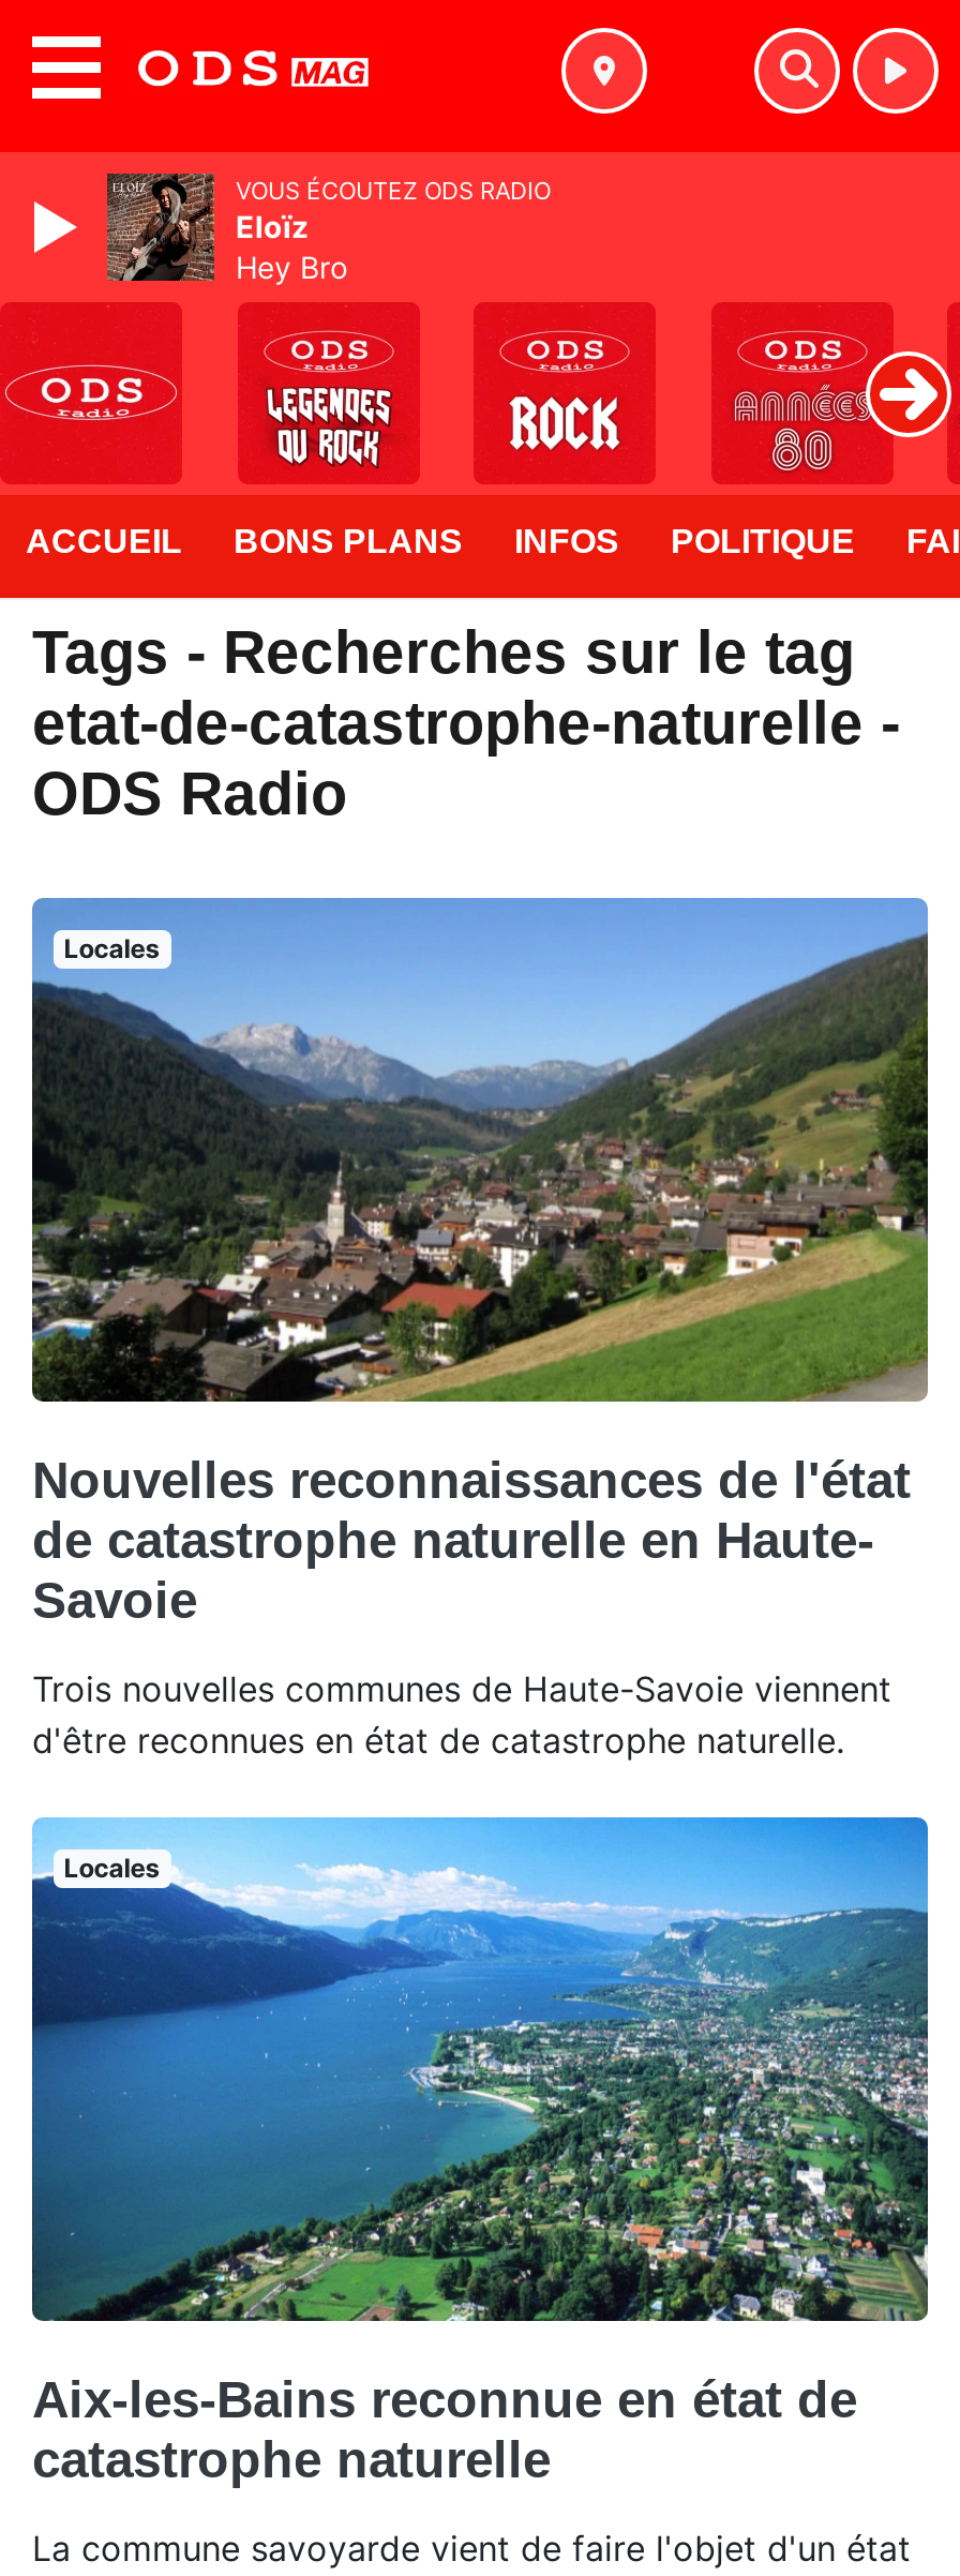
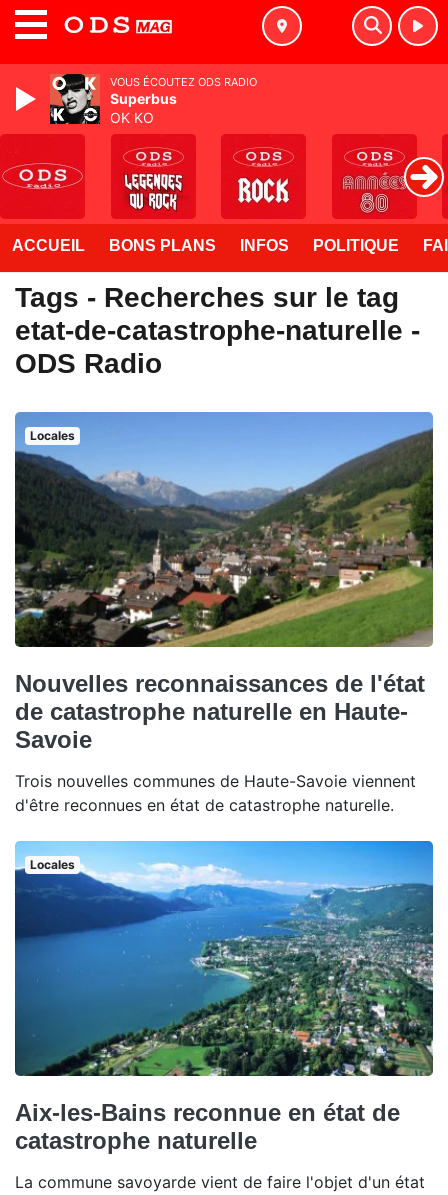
[105,171,347,285] [image] | Eloïz | Hey Bro -> [49,74,177,126] [image] | Superbus | OK KO

